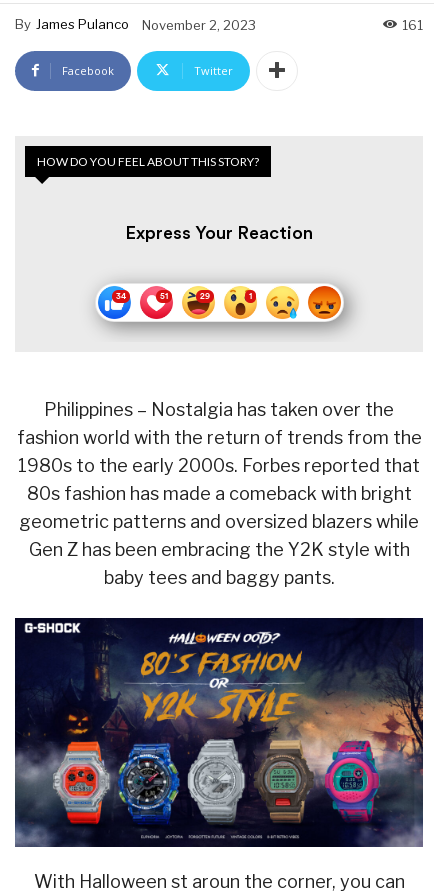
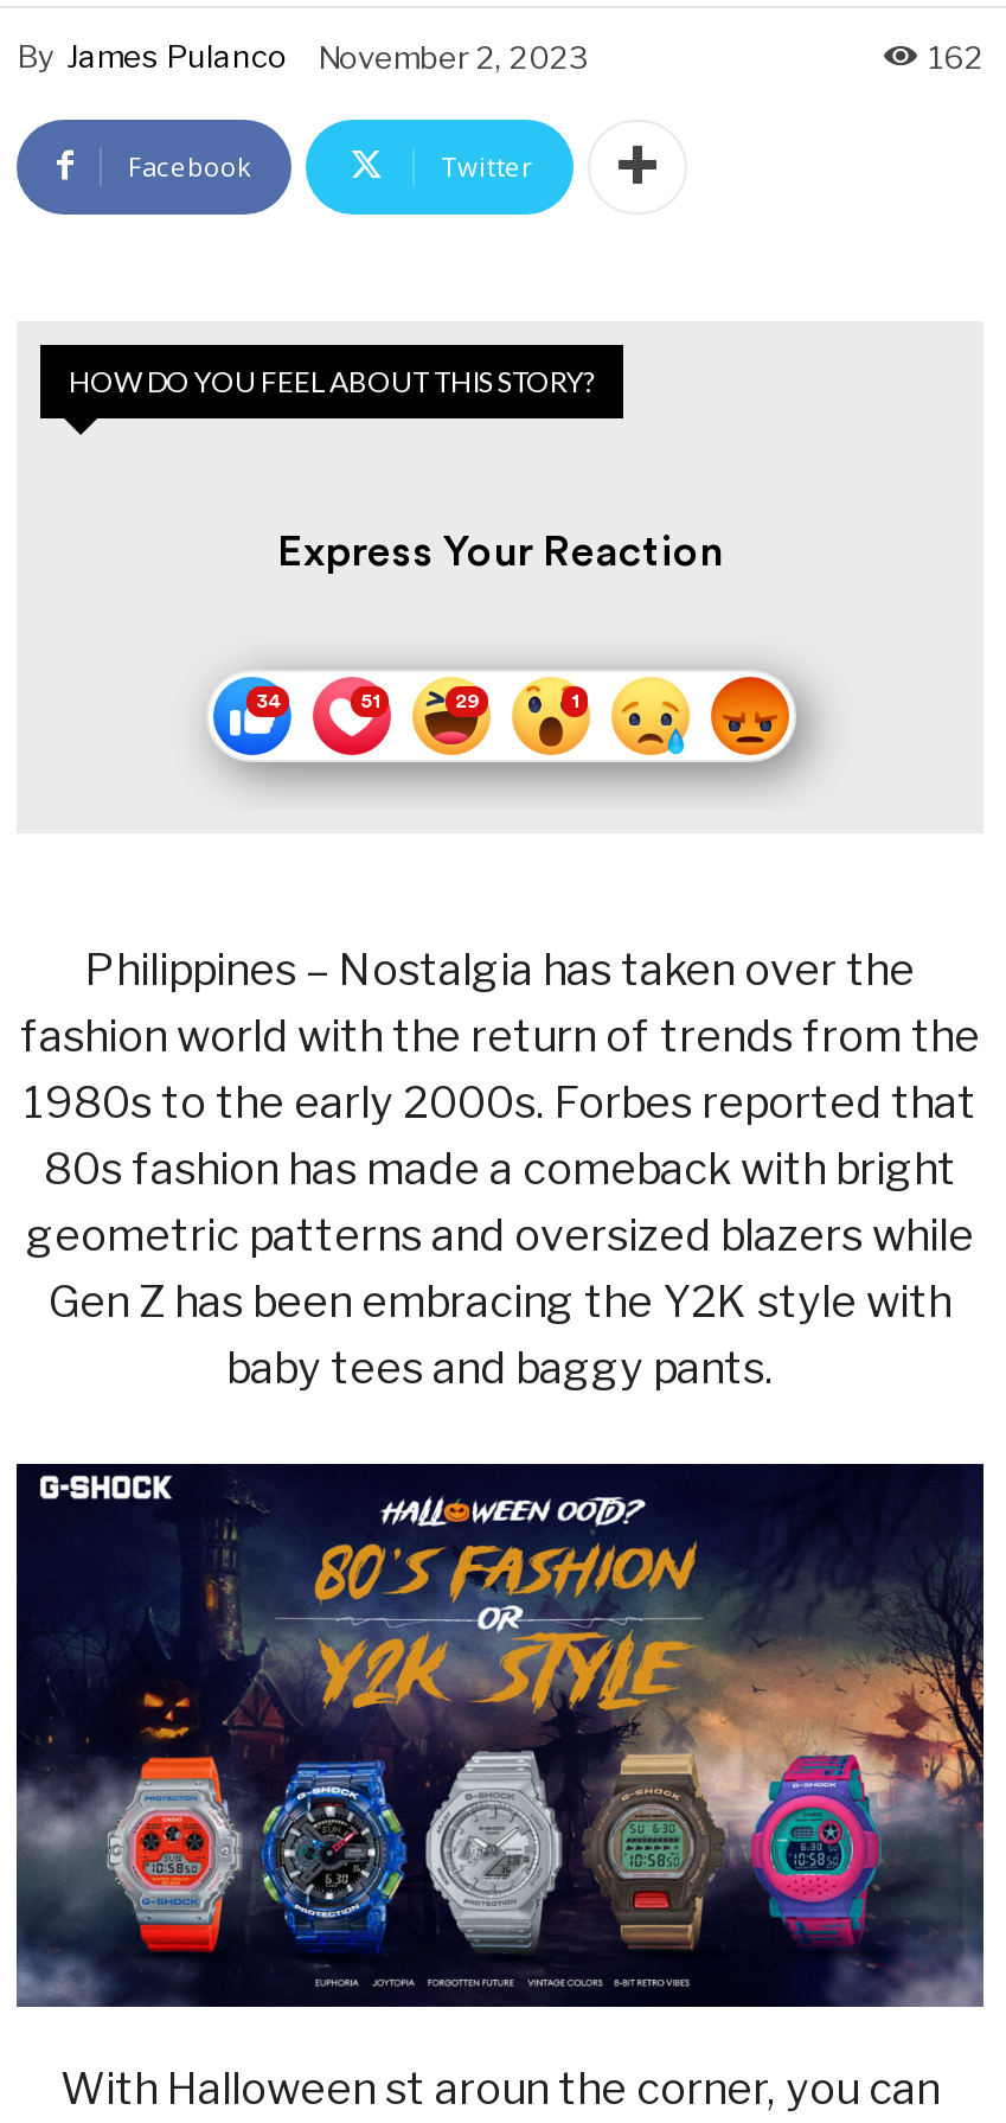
[402,17,423,33] 161 -> [929,39,983,77] 162

